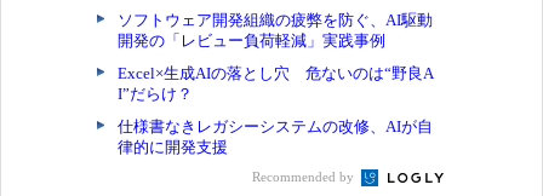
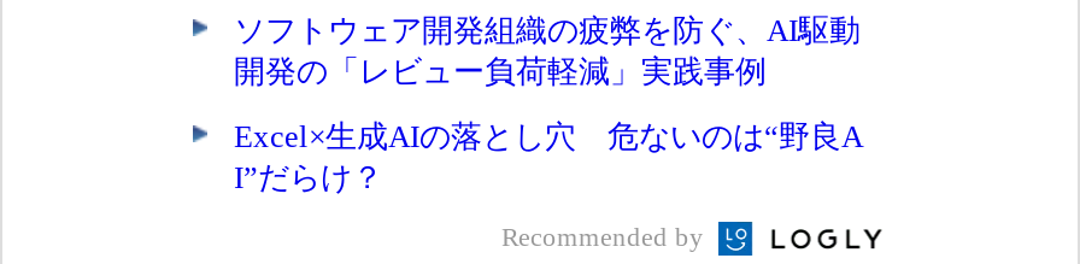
[118,117,433,156] 仕様書なきレガシーシステムの改修、AIが自 | 律的に開発支援 -> none

